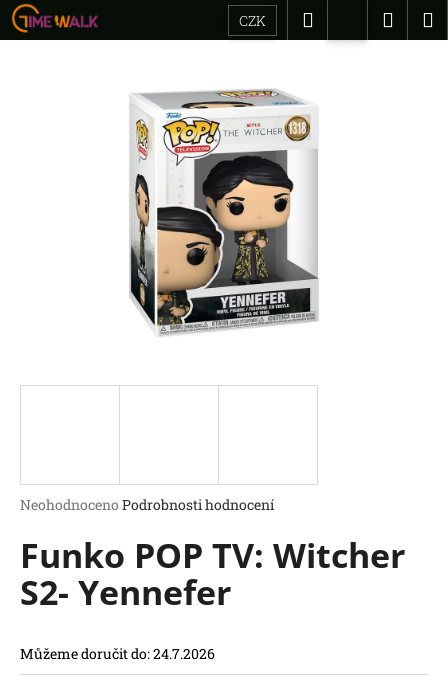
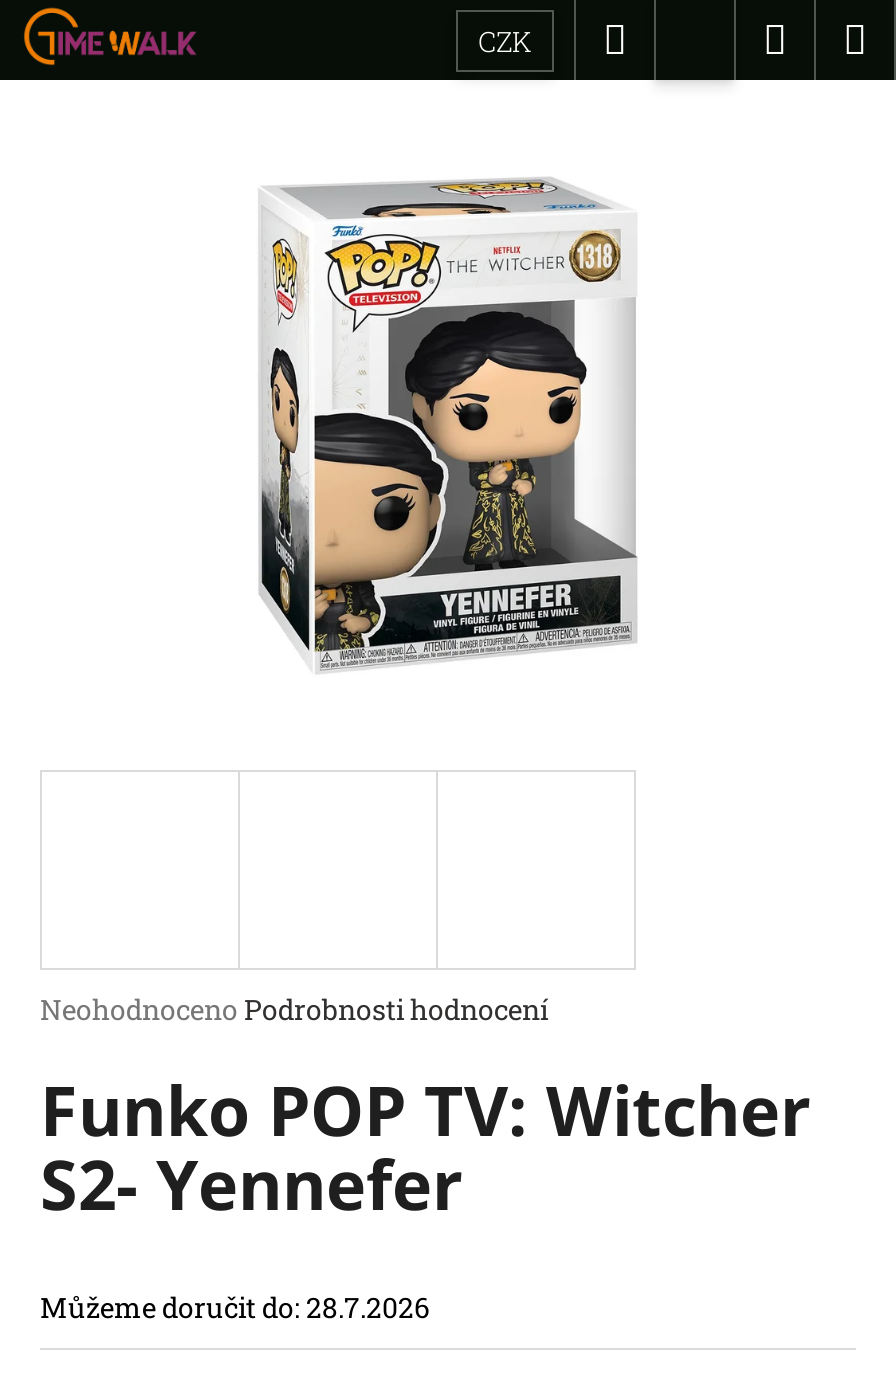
[20,643,215,662] Můžeme doručit do: 24.7.2026 -> [40,1287,430,1325] Můžeme doručit do: 28.7.2026

